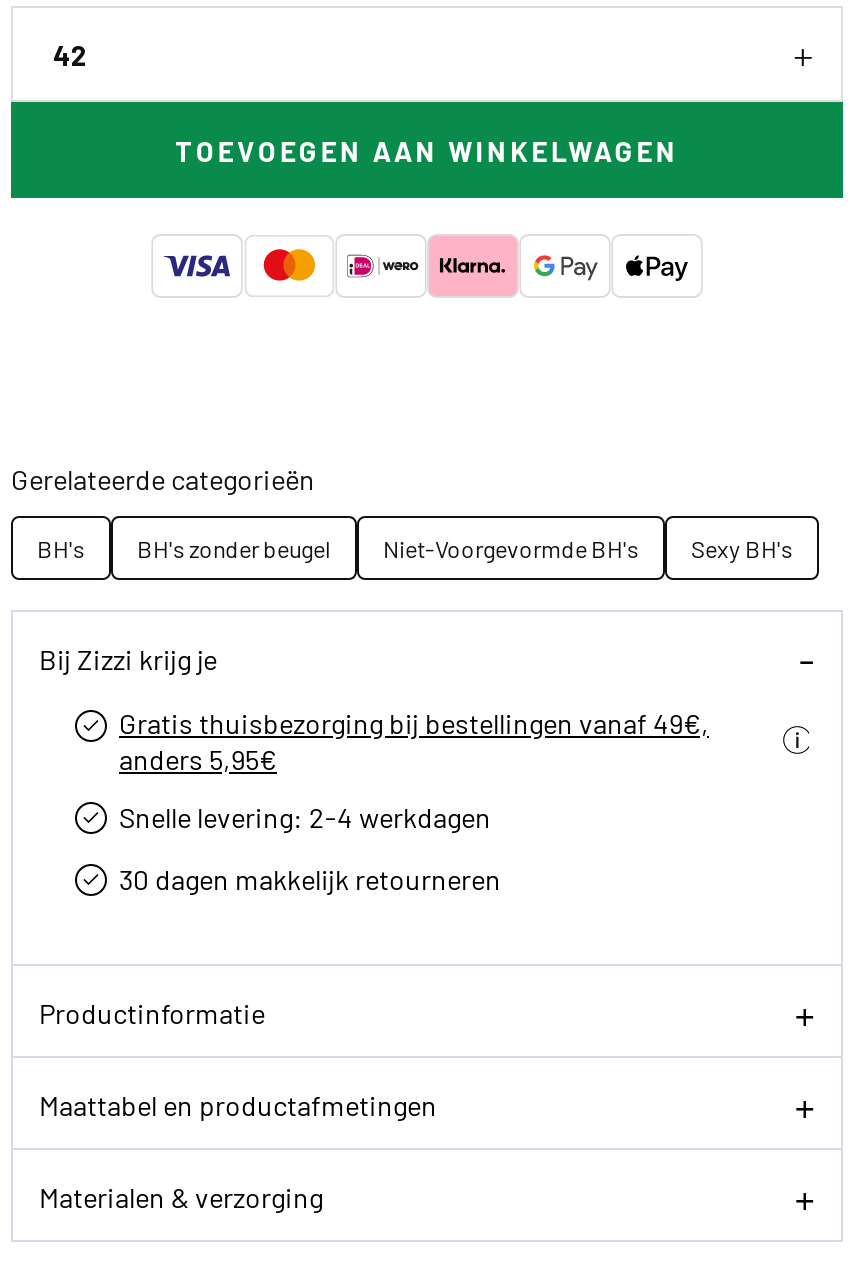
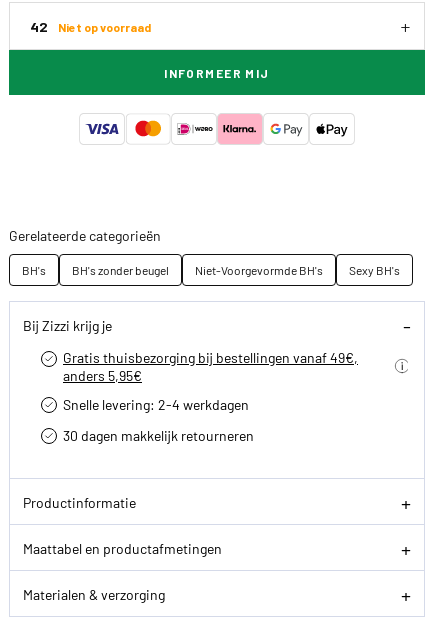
[175,135,679,169] TOEVOEGEN AAN WINKELWAGEN -> [58,20,270,80] Niet op voorraad | INFORMEER MIJ

